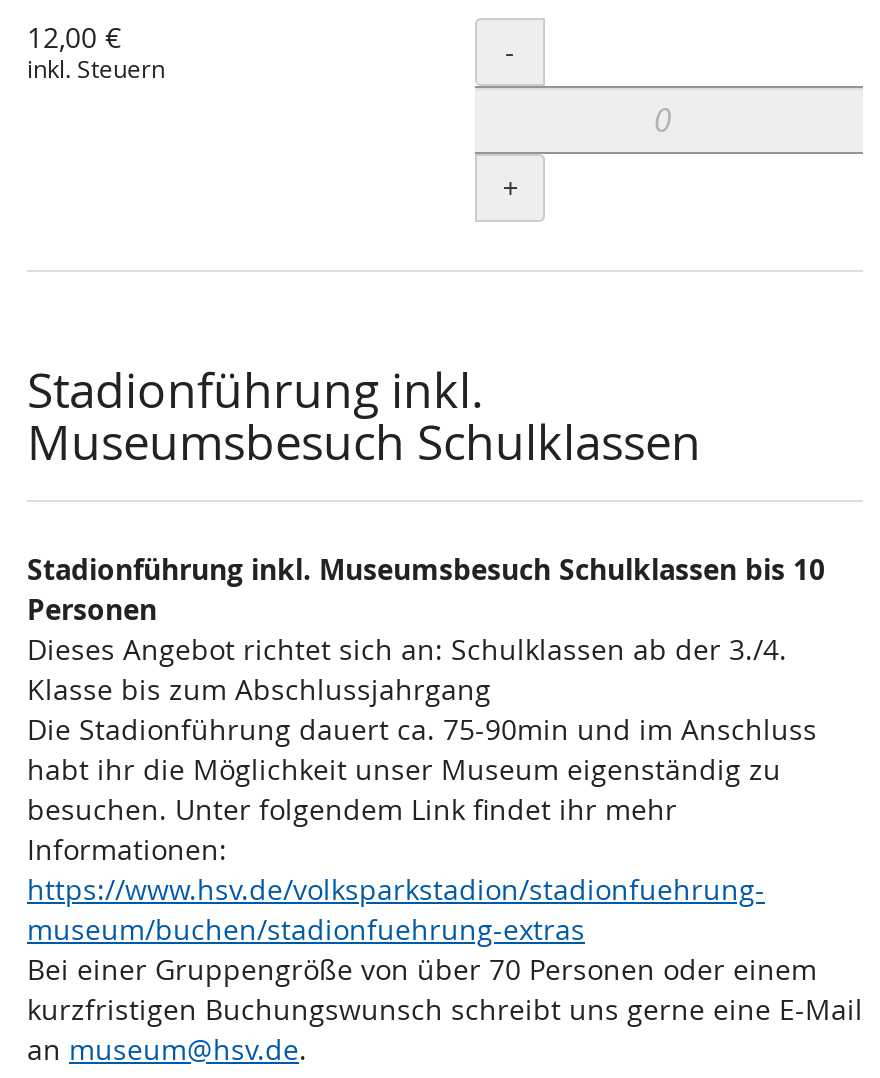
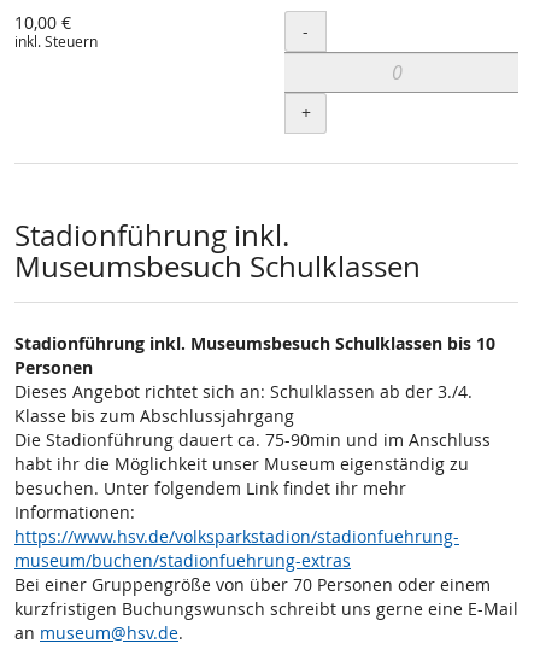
[27,19,121,57] 12,00 € -> [14,11,71,34] 10,00 €

